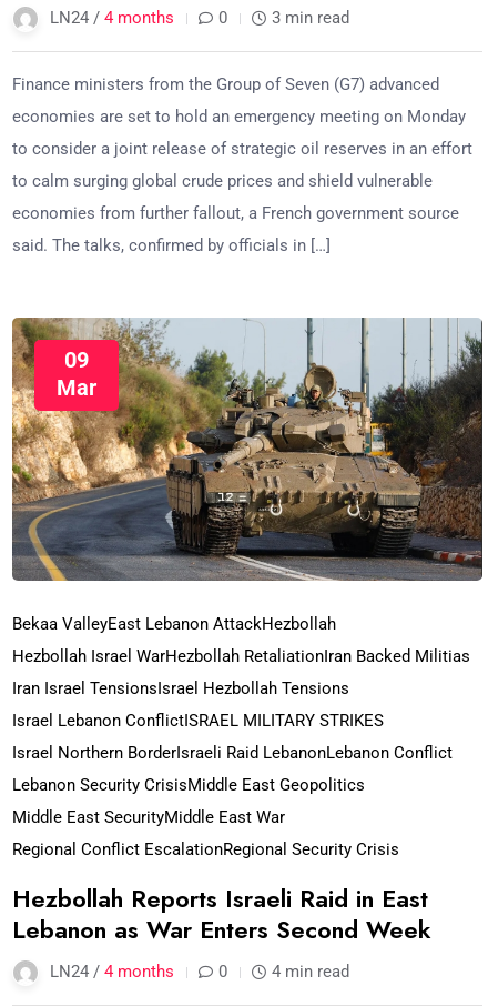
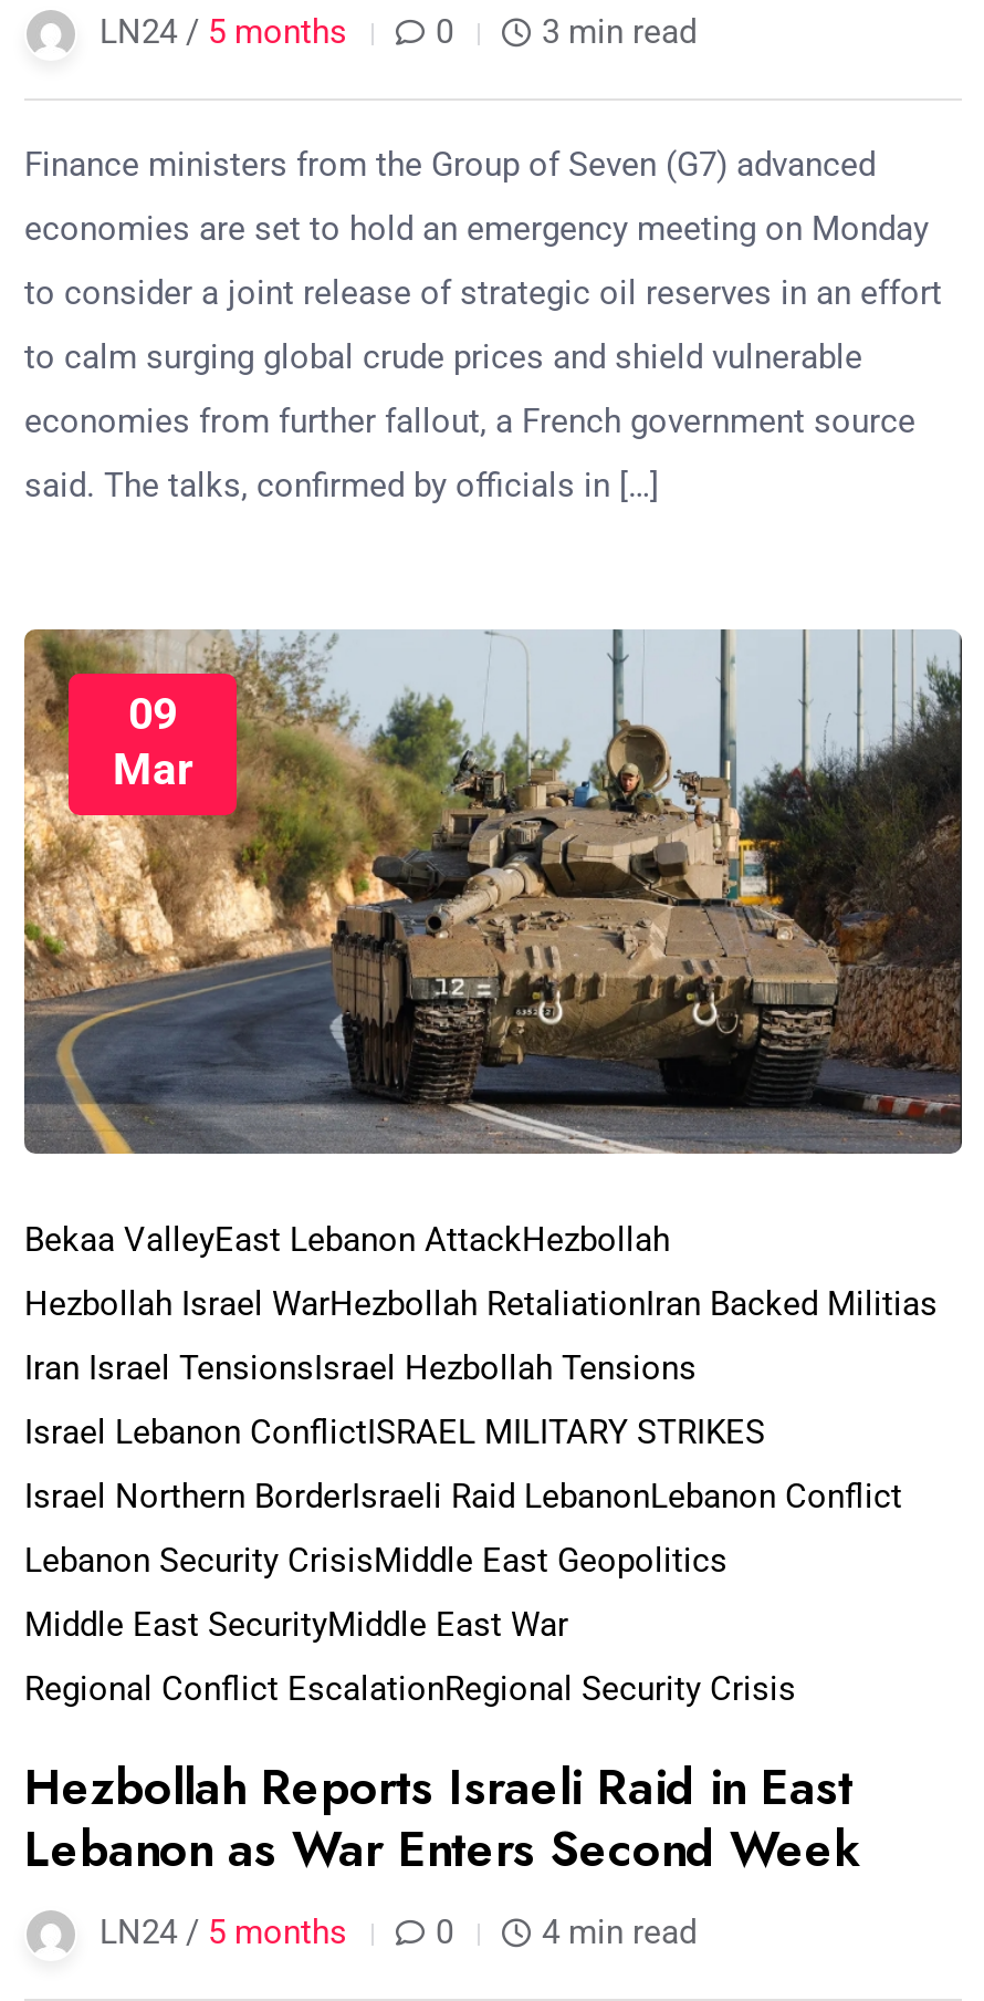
[50,8,174,28] LN24 / 4 months -> [100,12,347,52] LN24 / 5 months
[50,962,174,982] LN24 / 4 months -> [100,1913,347,1953] LN24 / 5 months

